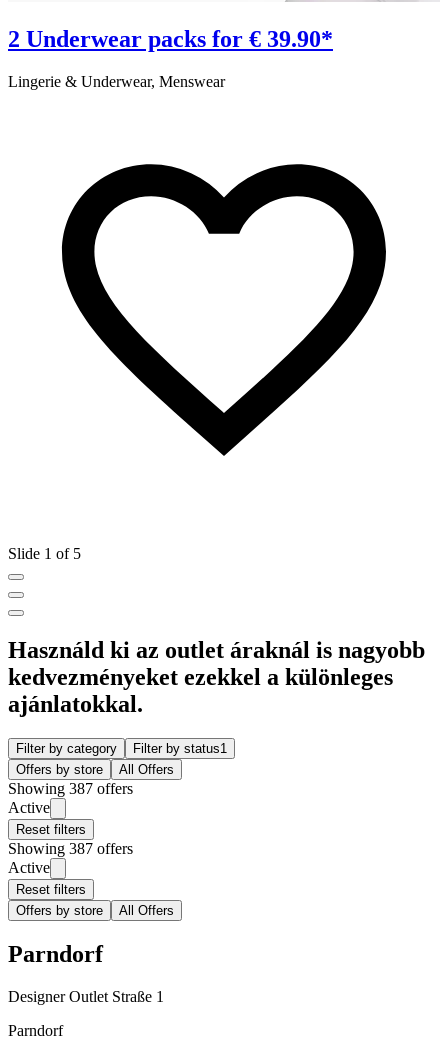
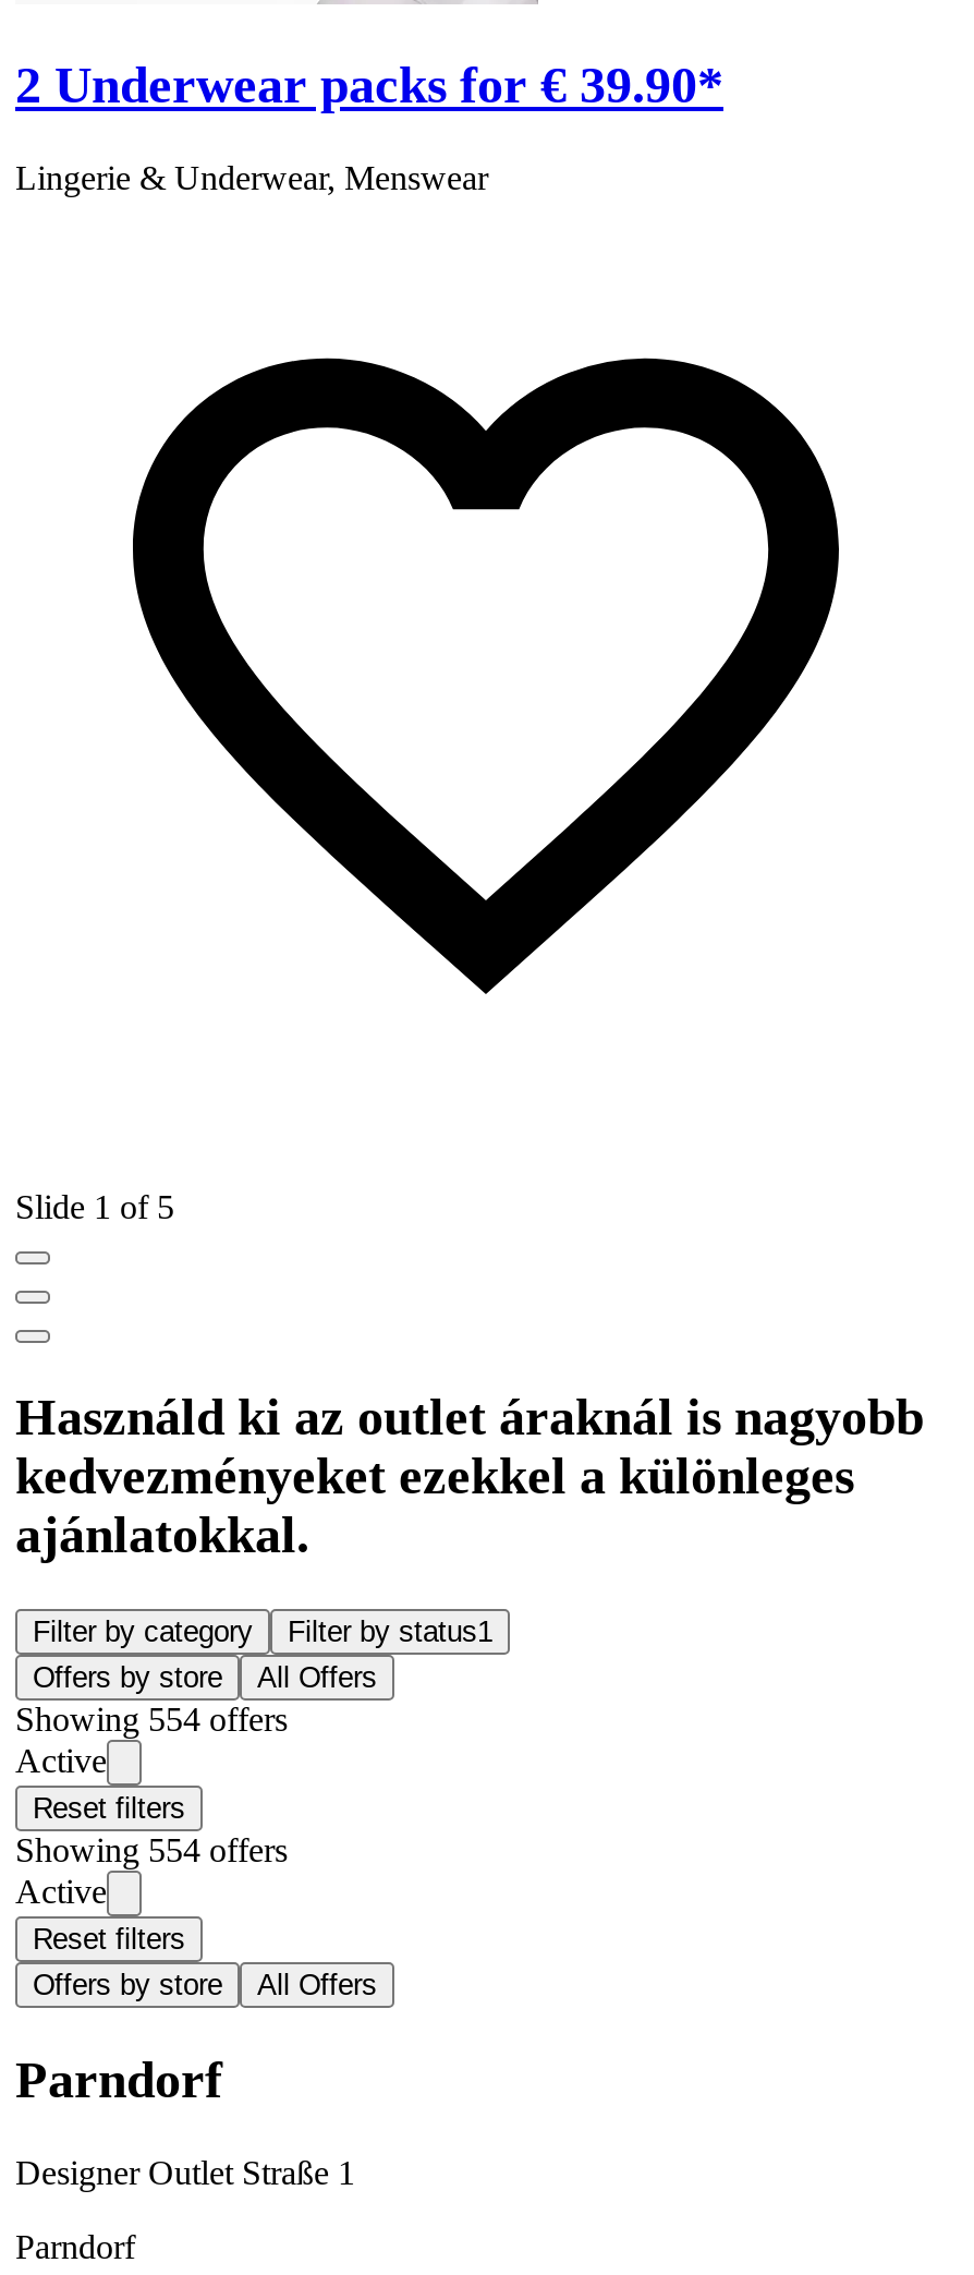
[8,780,133,797] Showing 387 offers -> [15,1701,288,1738] Showing 554 offers
[8,840,133,857] Showing 387 offers -> [15,1831,288,1868] Showing 554 offers

